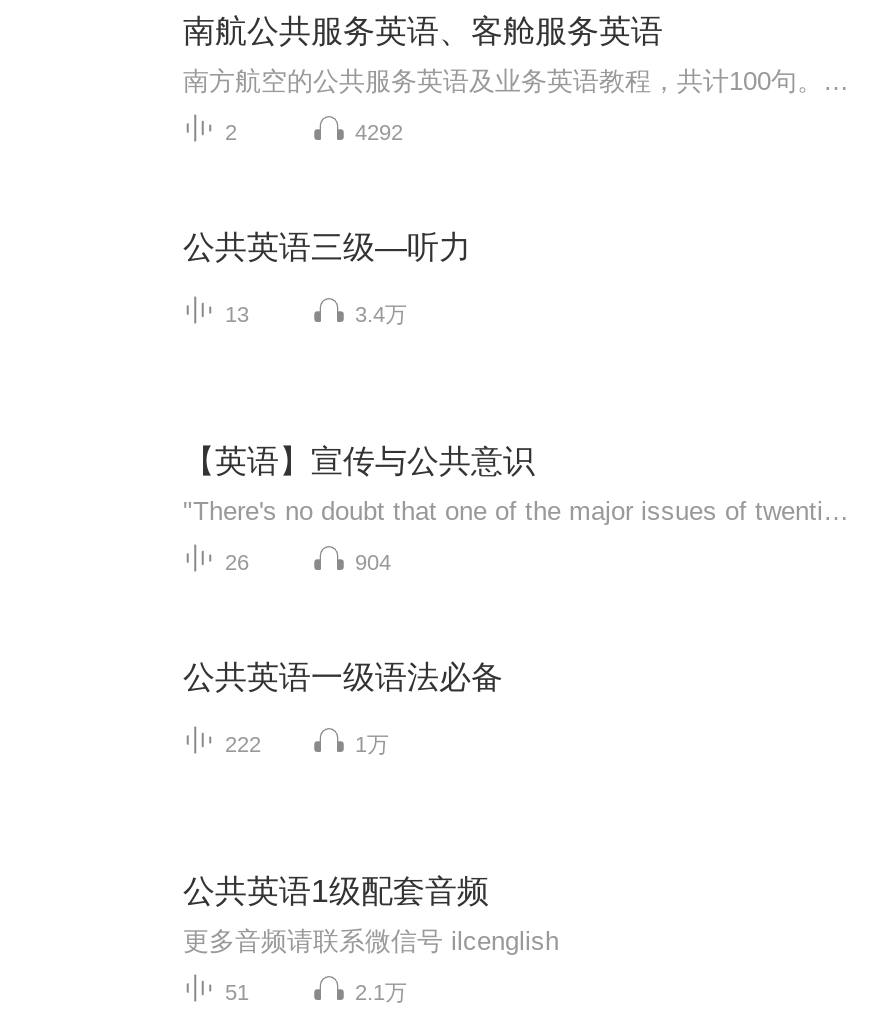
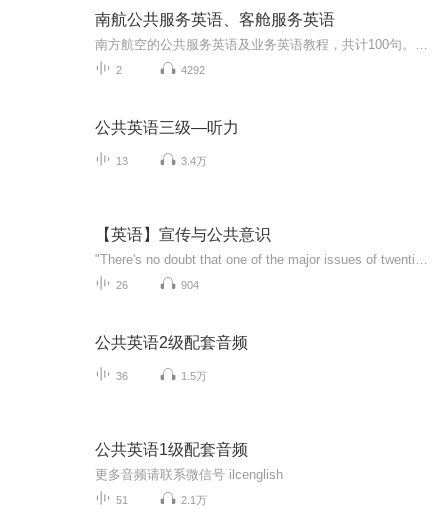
[183,660,503,694] 公共英语一级语法必备 -> [95,334,248,351] 公共英语2级配套音频
[225,732,261,756] 222 -> [116,370,128,382] 36
[355,732,389,756] 1万 -> [181,370,207,382] 1.5万

